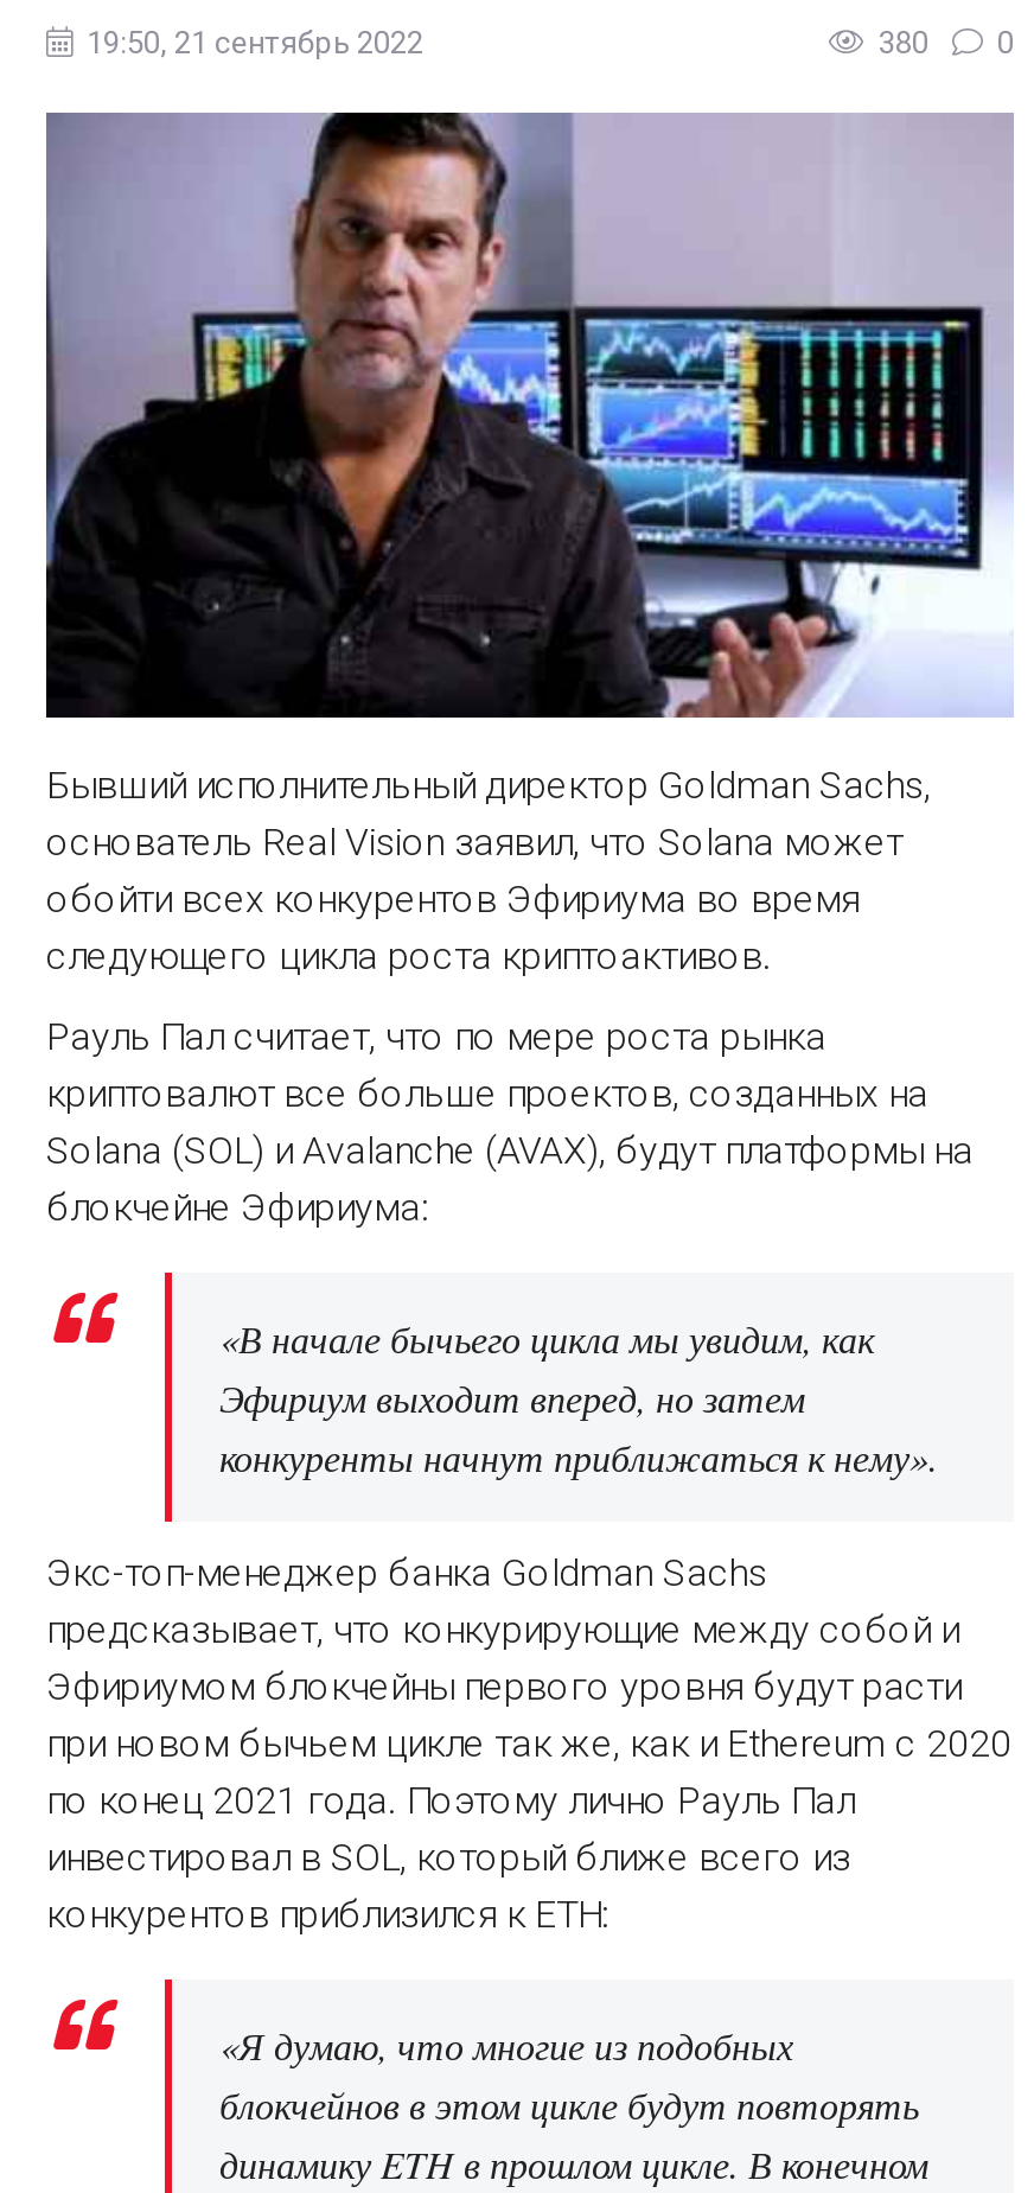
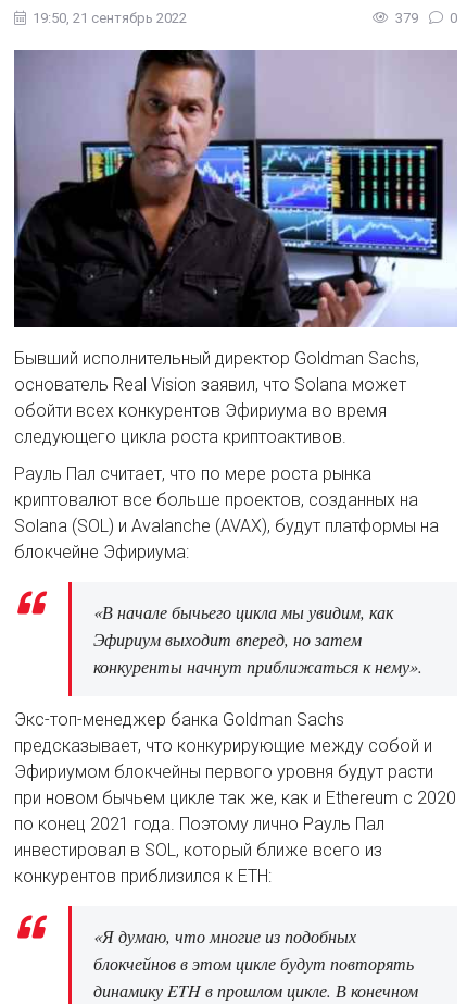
[879,26,1014,62] 380 0 -> [395,10,457,27] 379 0

